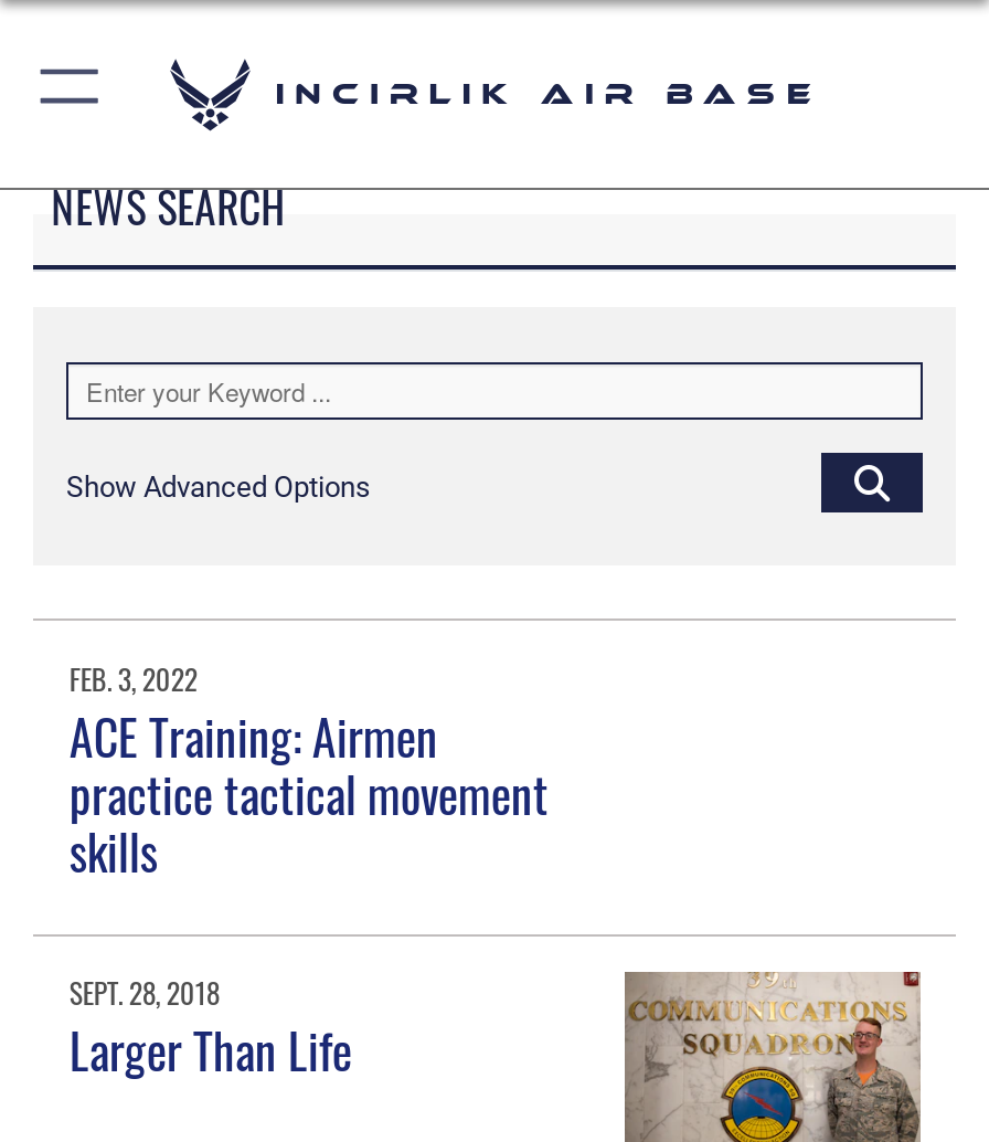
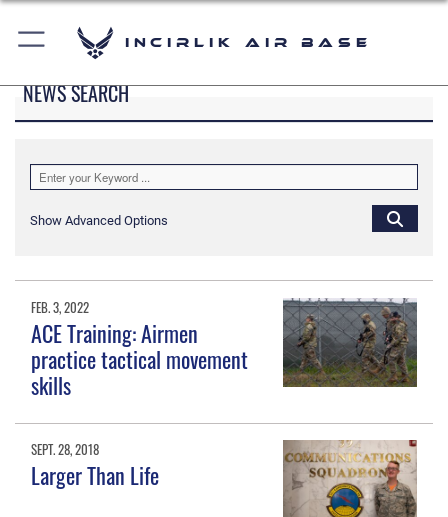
none -> [282,297,418,388] [image]

